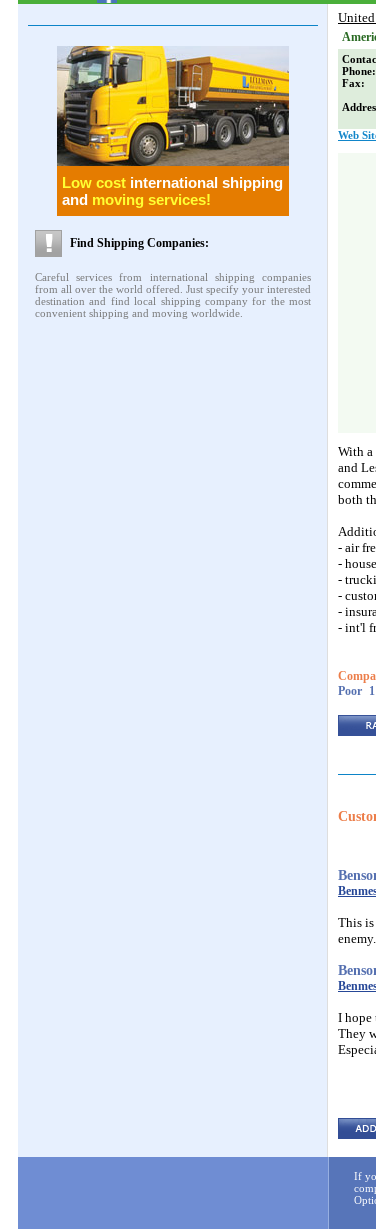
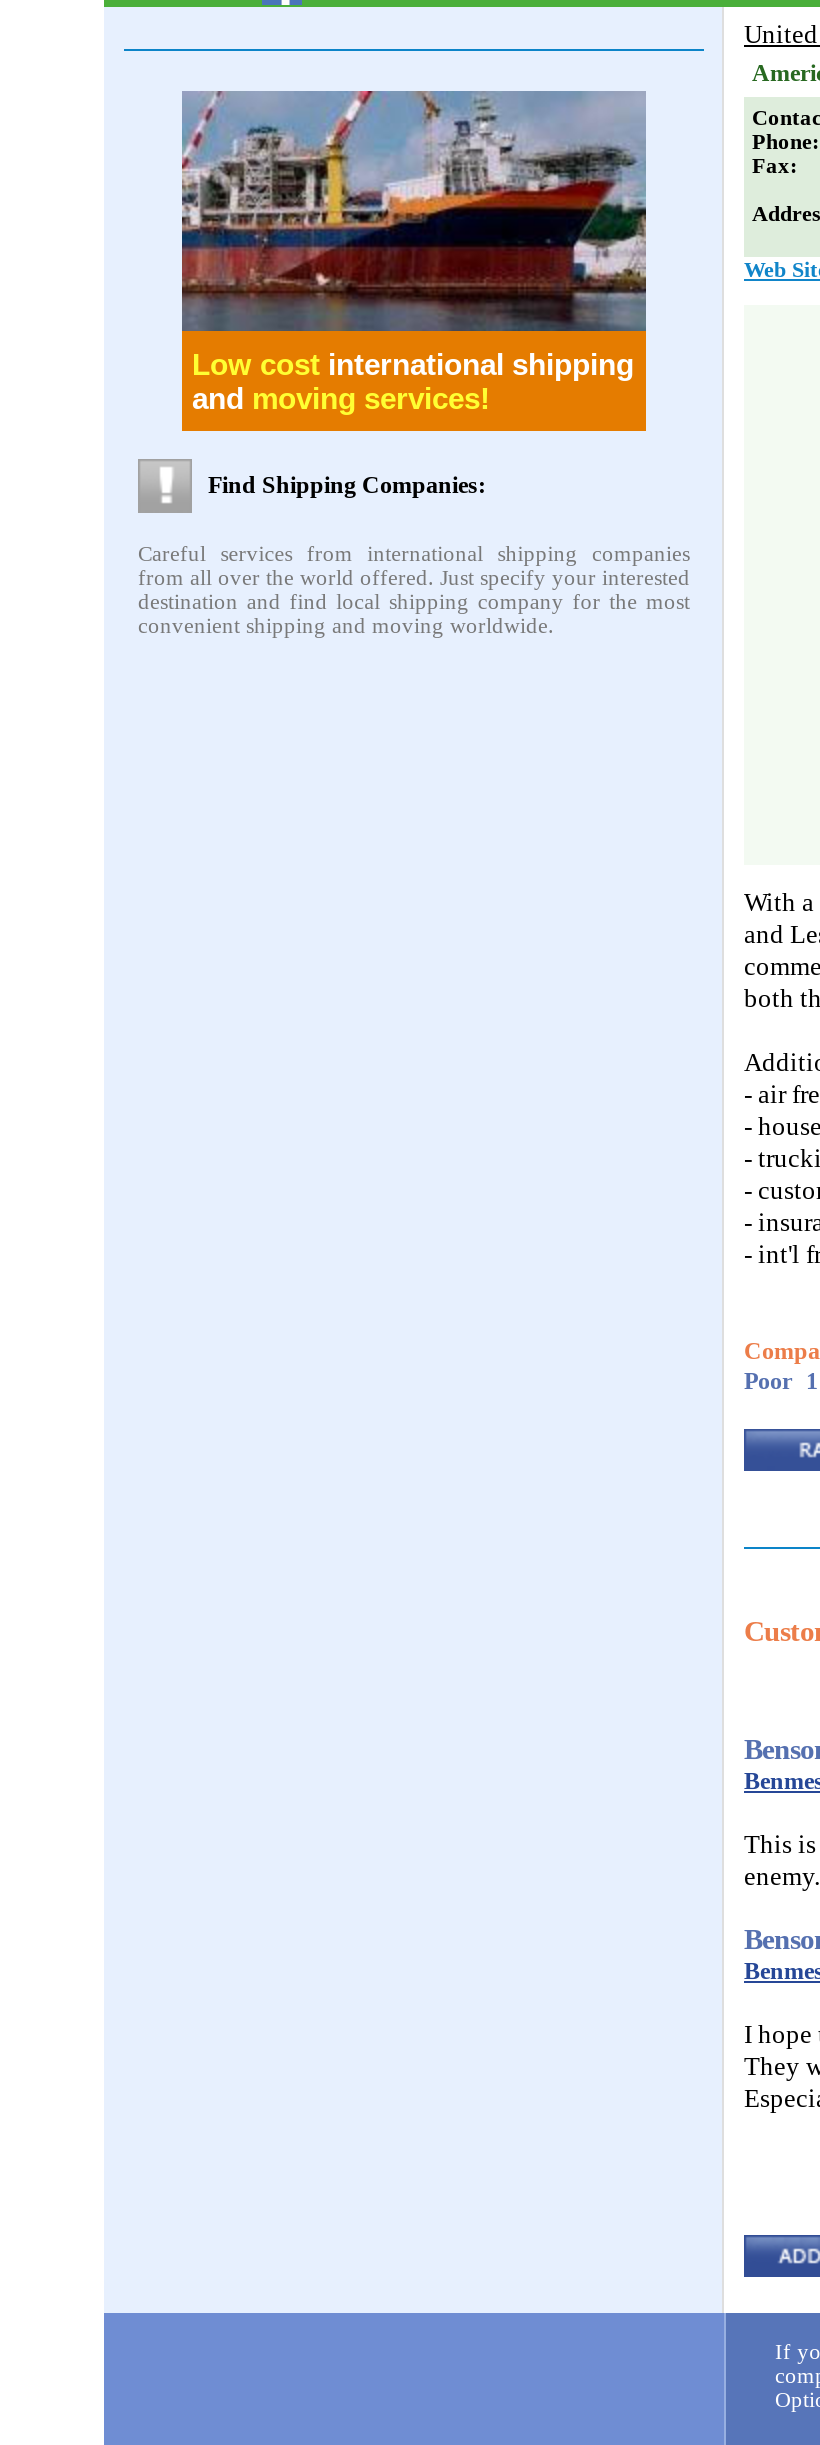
[56,45,290,166] [image] -> [180,89,648,331] [image]

